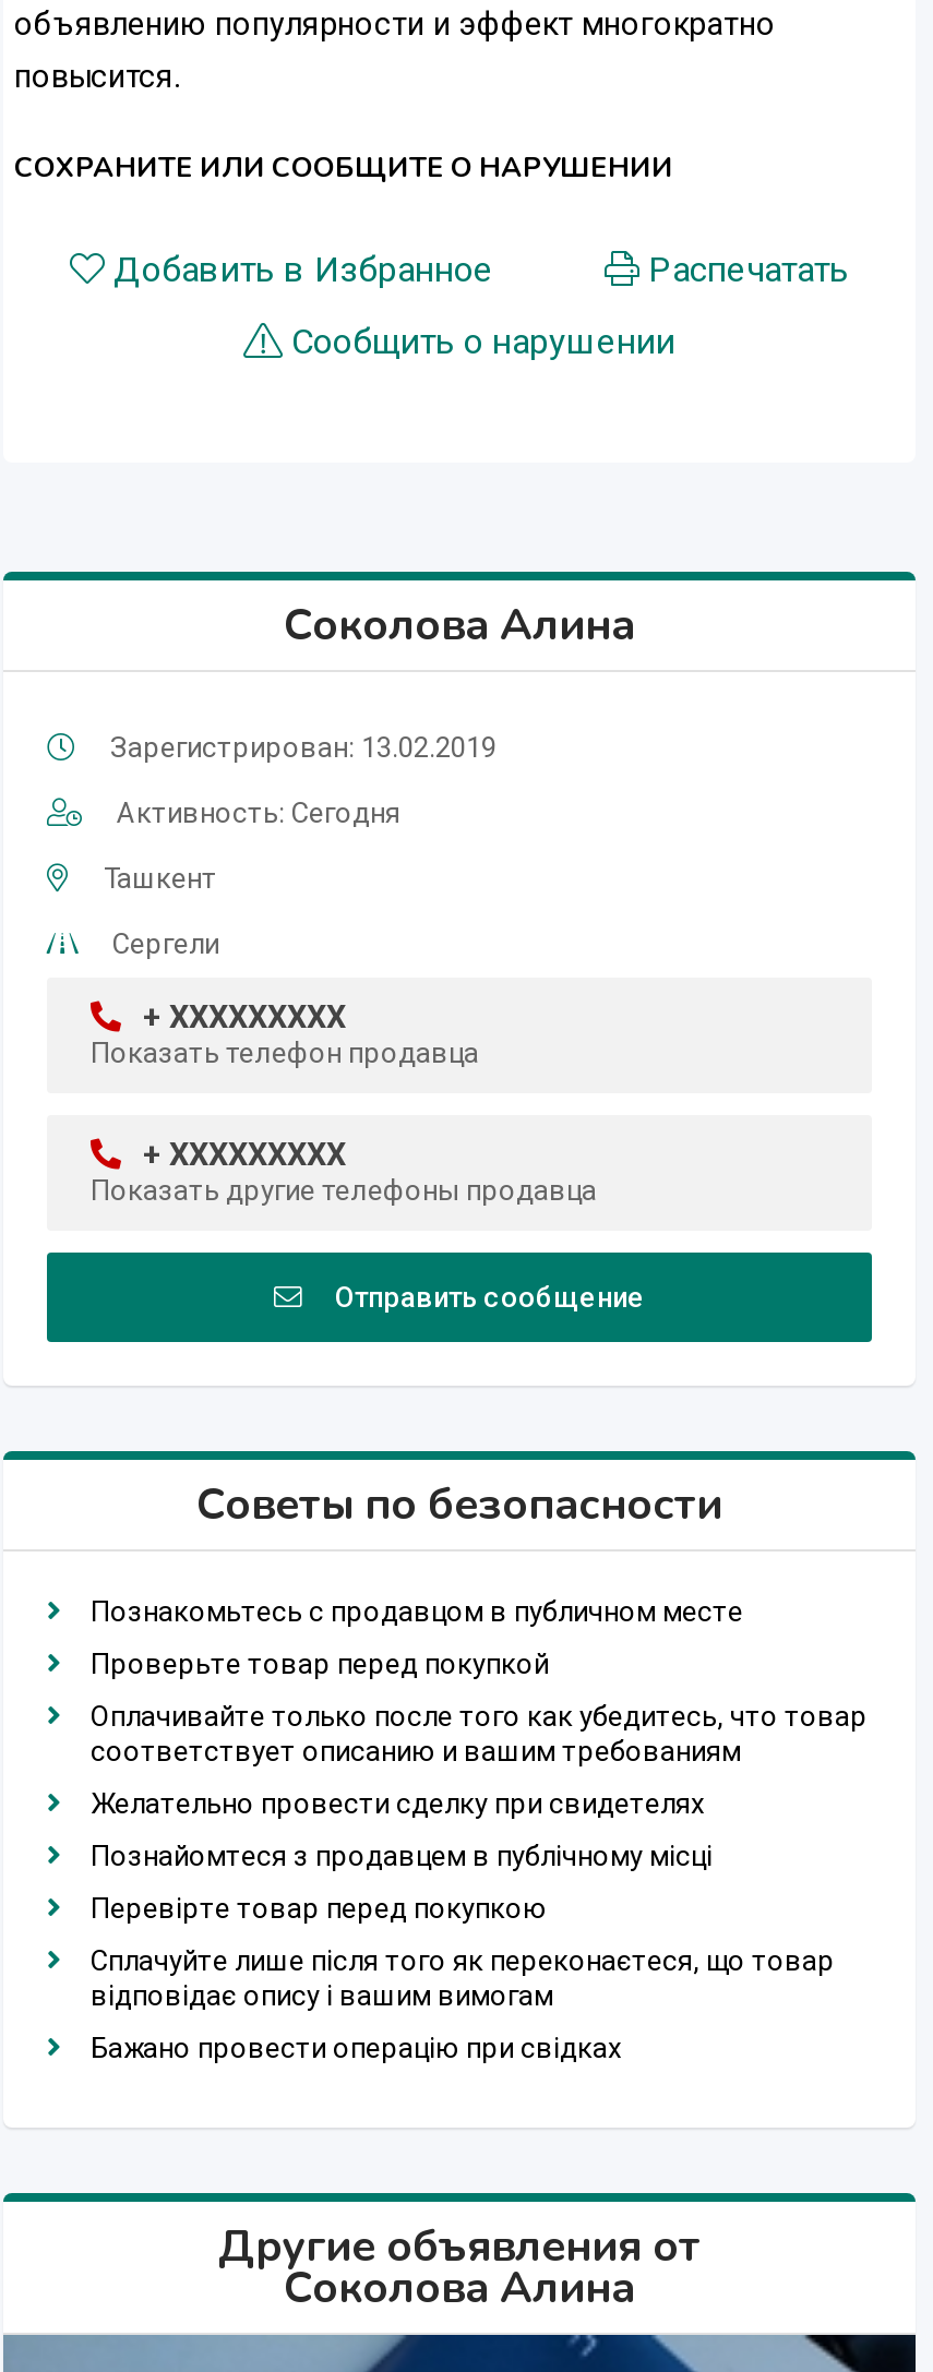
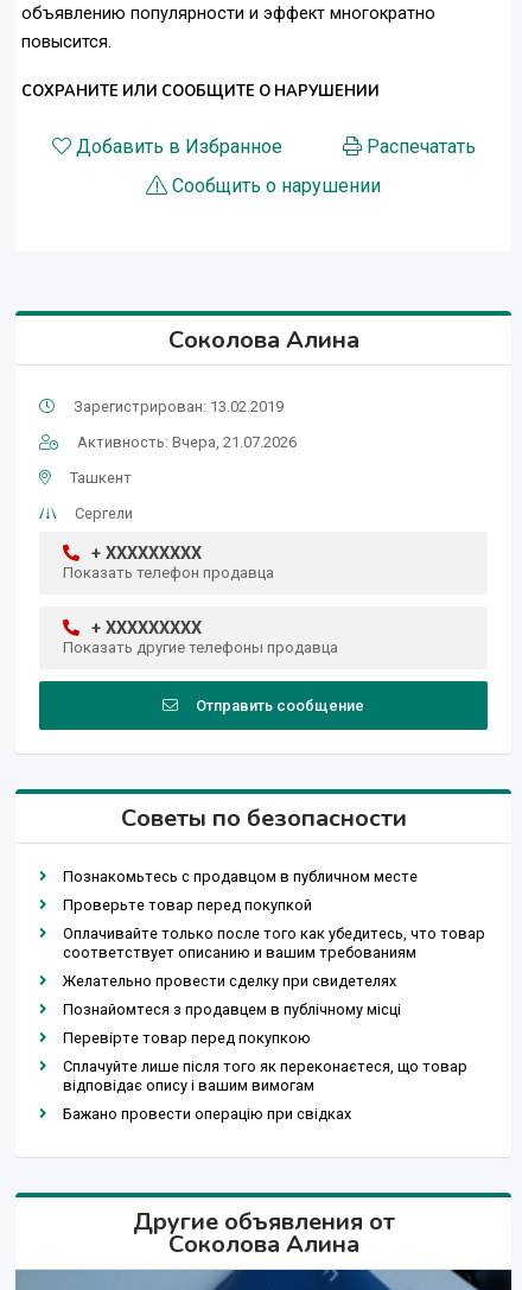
[117,797,400,830] Активность: Сегодня -> [77,434,297,451] Активность: Вчера, 21.07.2026

